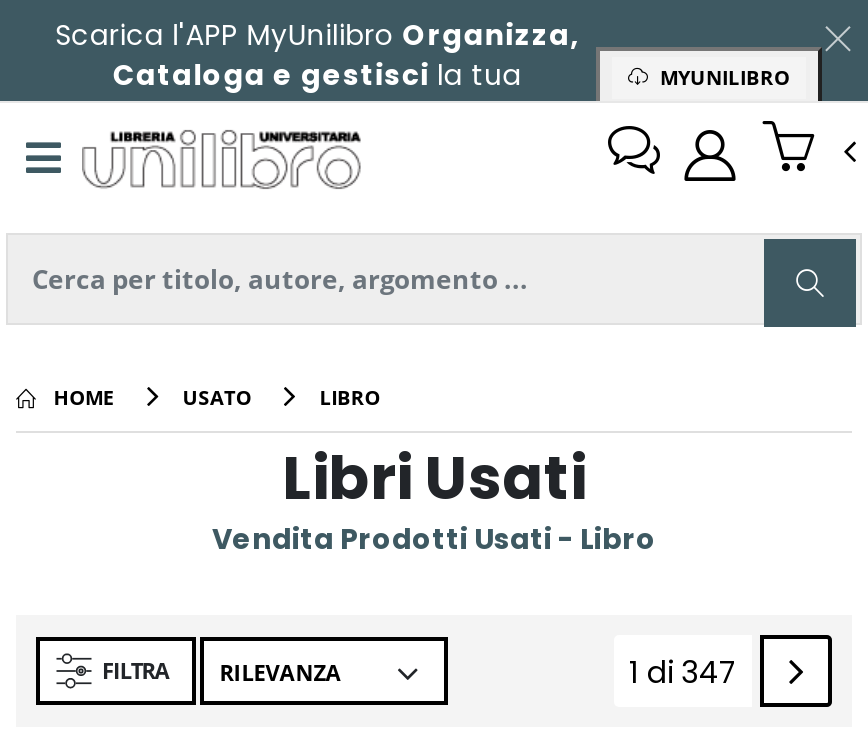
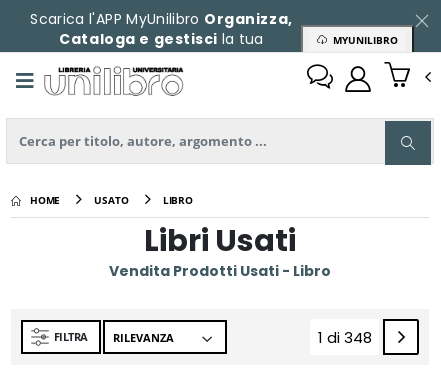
[629,650,737,692] 1 di 347 -> [317,326,371,347] 1 di 348

